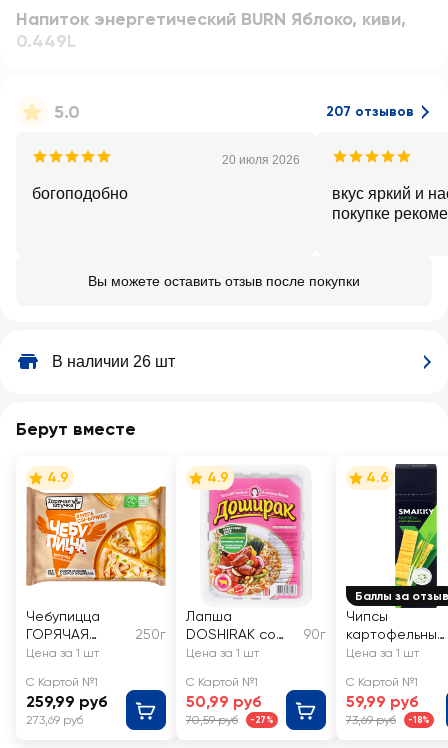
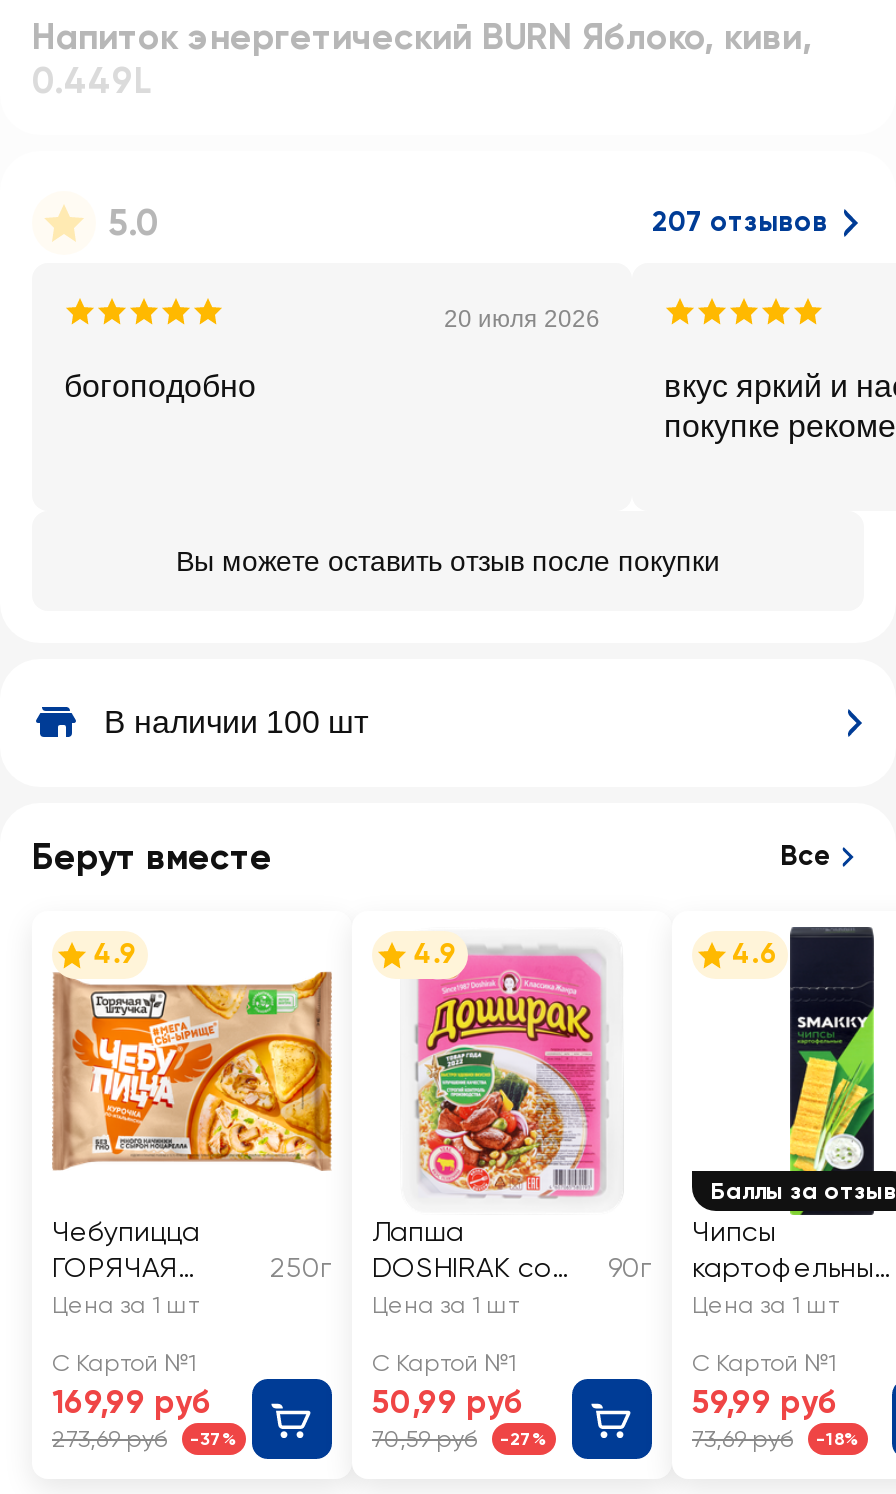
[52,353,175,370] В наличии 26 шт -> [104,705,368,739] В наличии 100 шт
none -> [780,839,832,873] Все
[26,692,108,711] 259,99 руб -> [52,1383,212,1421] 169,99 руб
none -> [190,1427,238,1449] -37%

